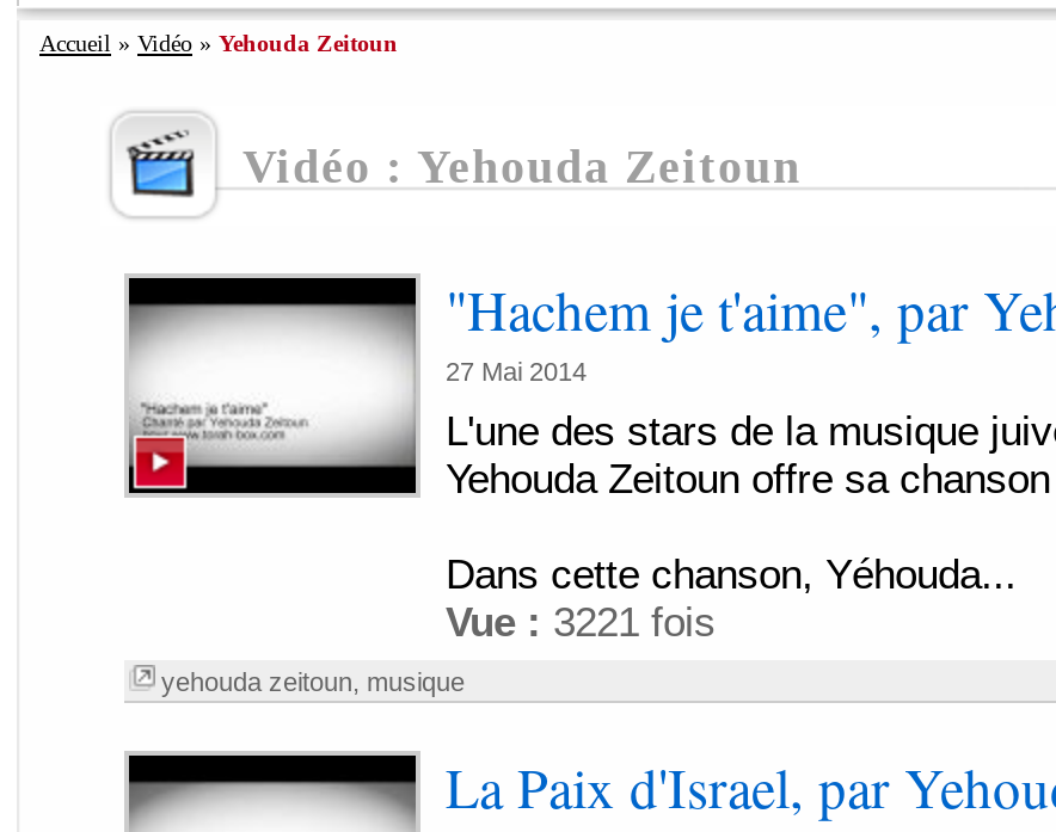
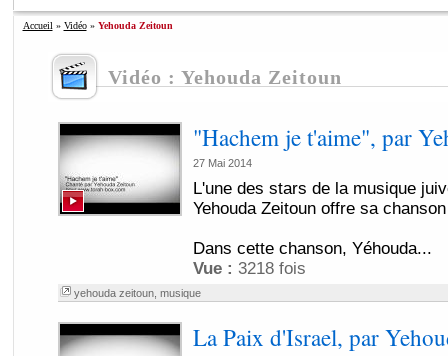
[446,598,716,646] Vue : 3221 fois -> [192,258,305,278] Vue : 3218 fois

